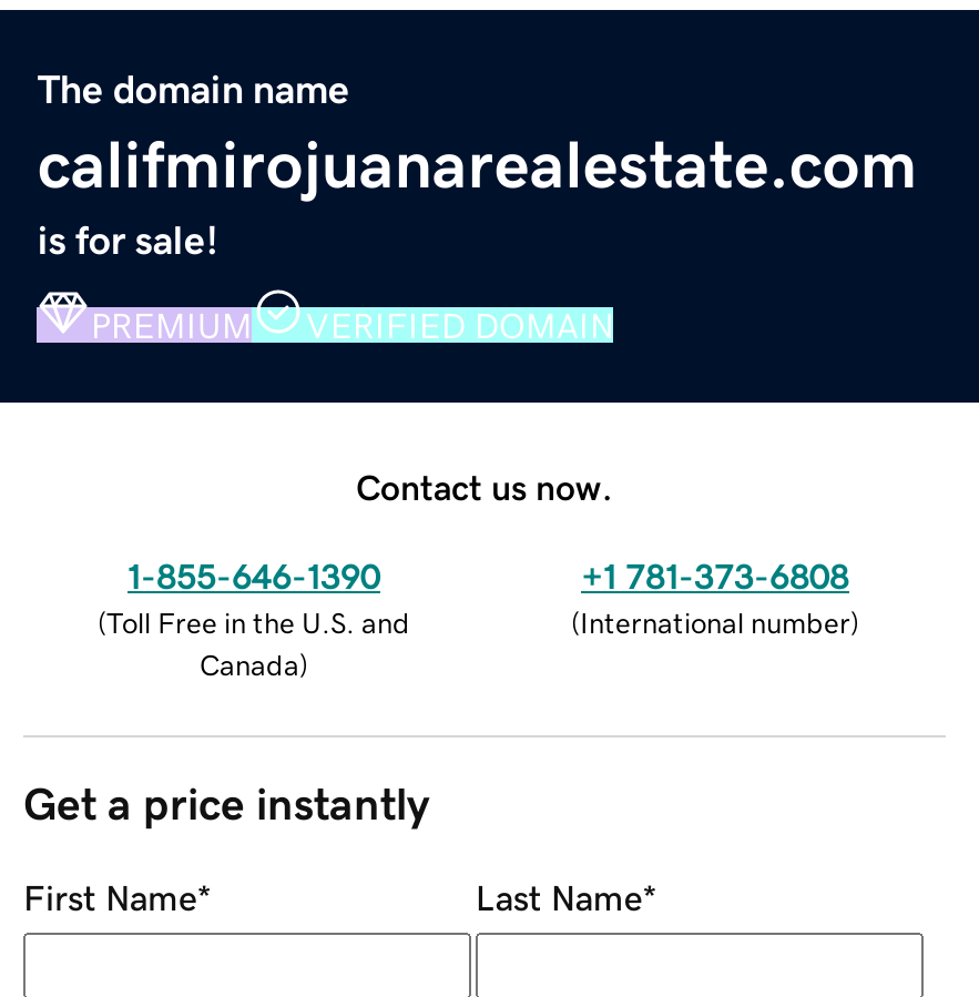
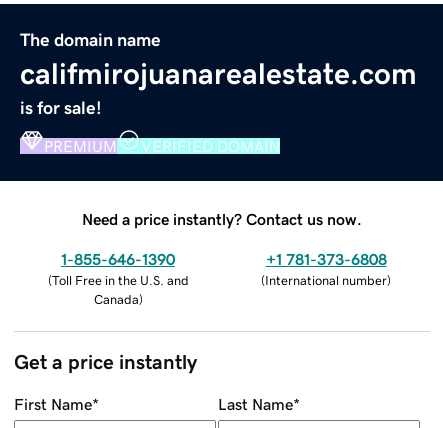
[356,468,613,504] Contact us now. -> [82,211,362,227] Need a price instantly? Contact us now.

